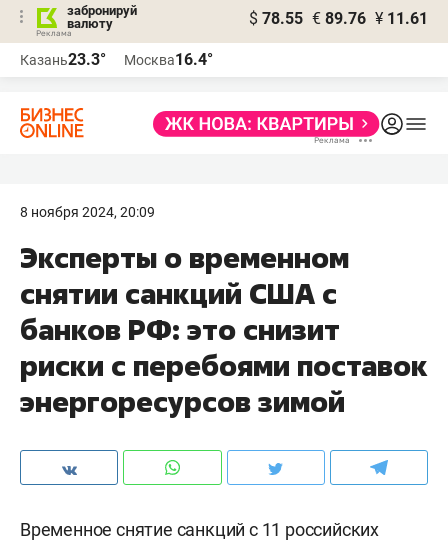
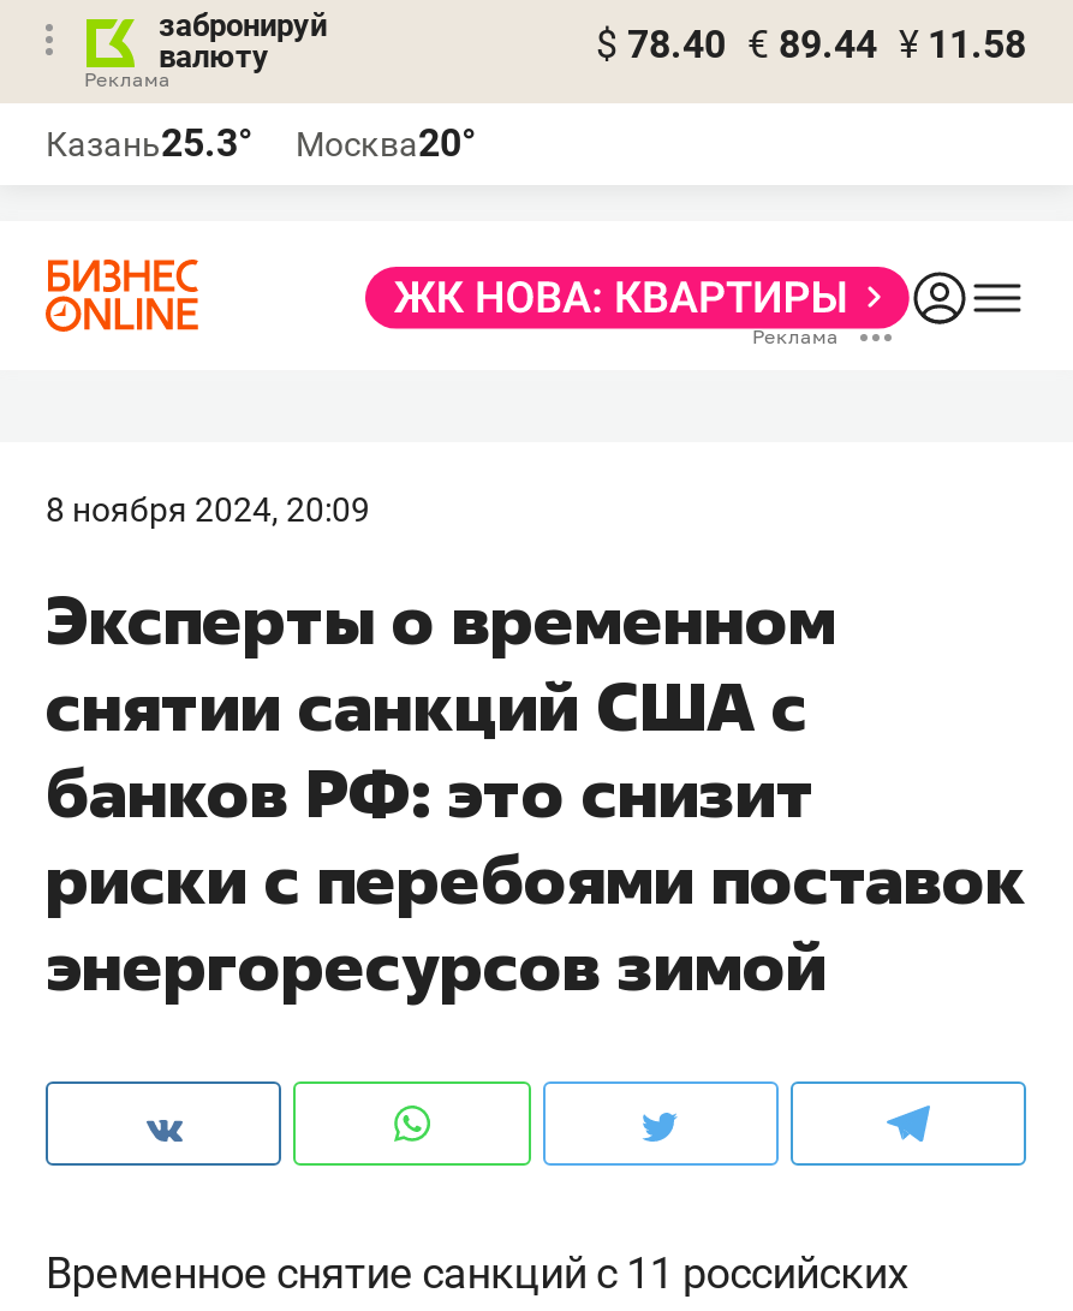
[249,9,428,28] $ 78.55 € 89.76 ¥ 11.61 -> [596,22,1026,67] $ 78.40 € 89.44 ¥ 11.58
[20,50,106,69] Казань23.3° -> [46,120,252,166] Казань25.3°
[124,50,213,69] Москва16.4° -> [296,120,476,166] Москва20°

